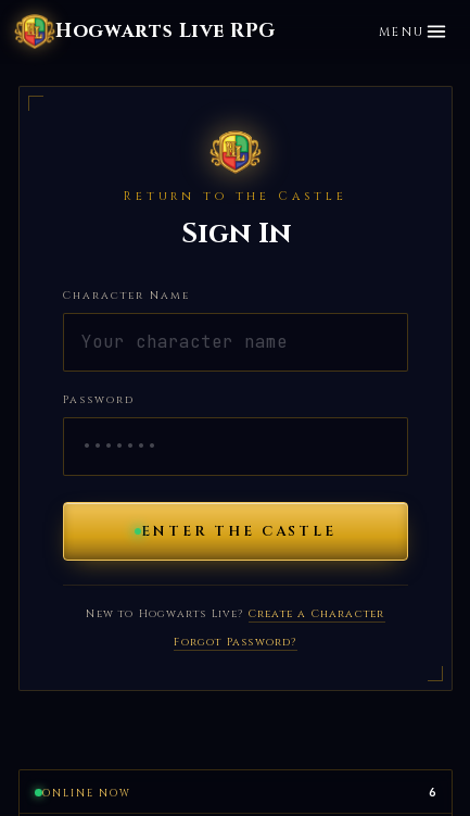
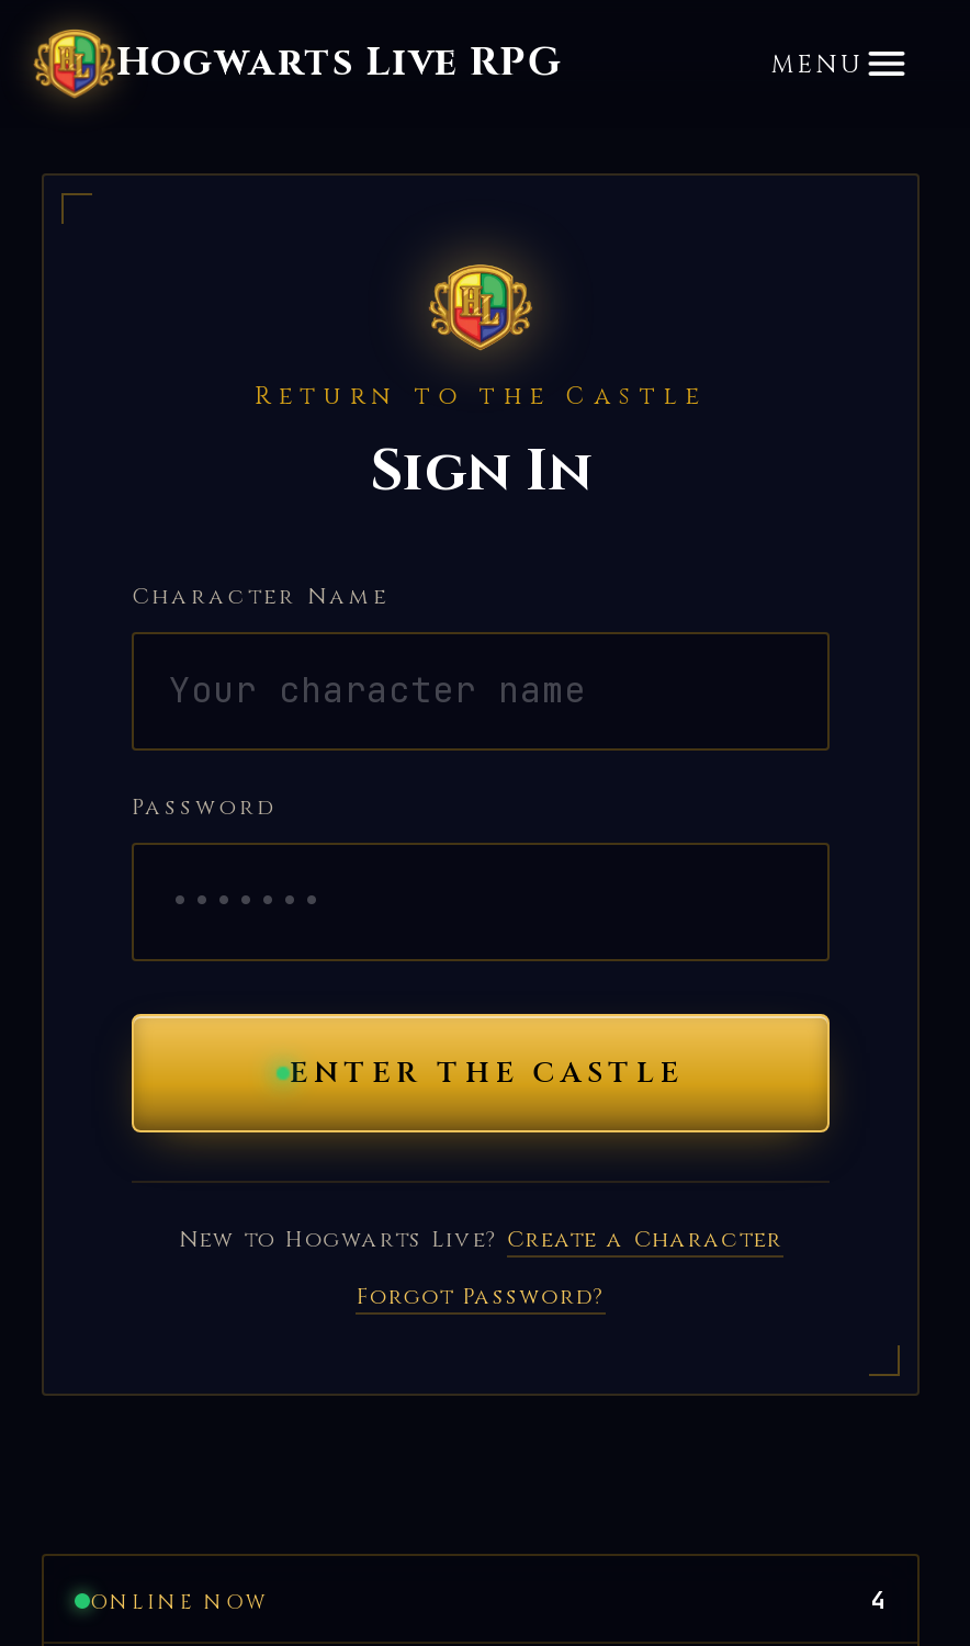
[429,785,436,800] 6 -> [871,1585,887,1616] 4

